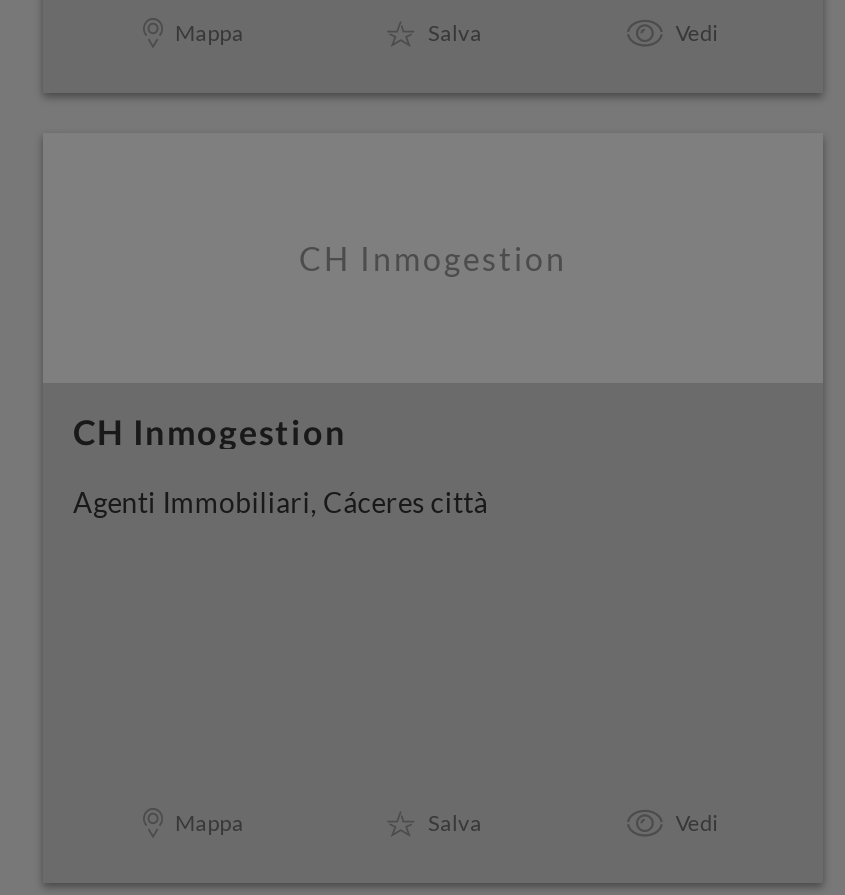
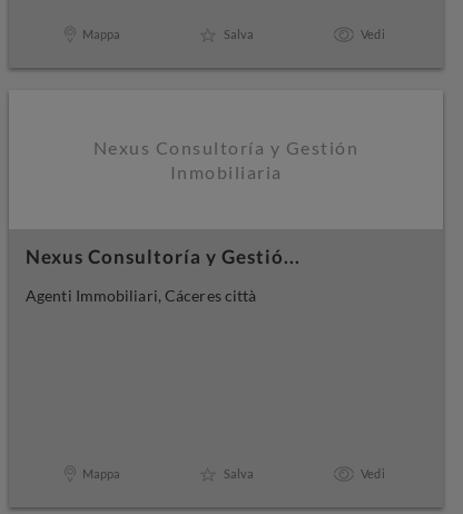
[299,238,567,276] CH Inmogestion -> [93,136,359,182] Nexus Consultoría y Gestión | Inmobiliaria
[73,411,347,453] CH Inmogestion -> [26,245,301,268] Nexus Consultoría y Gestió...

